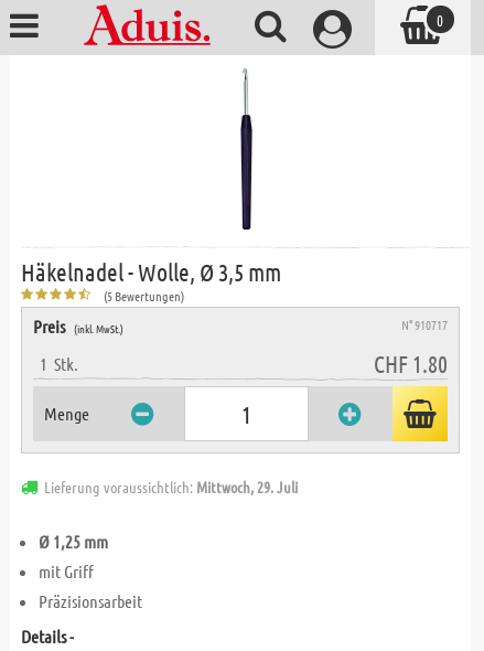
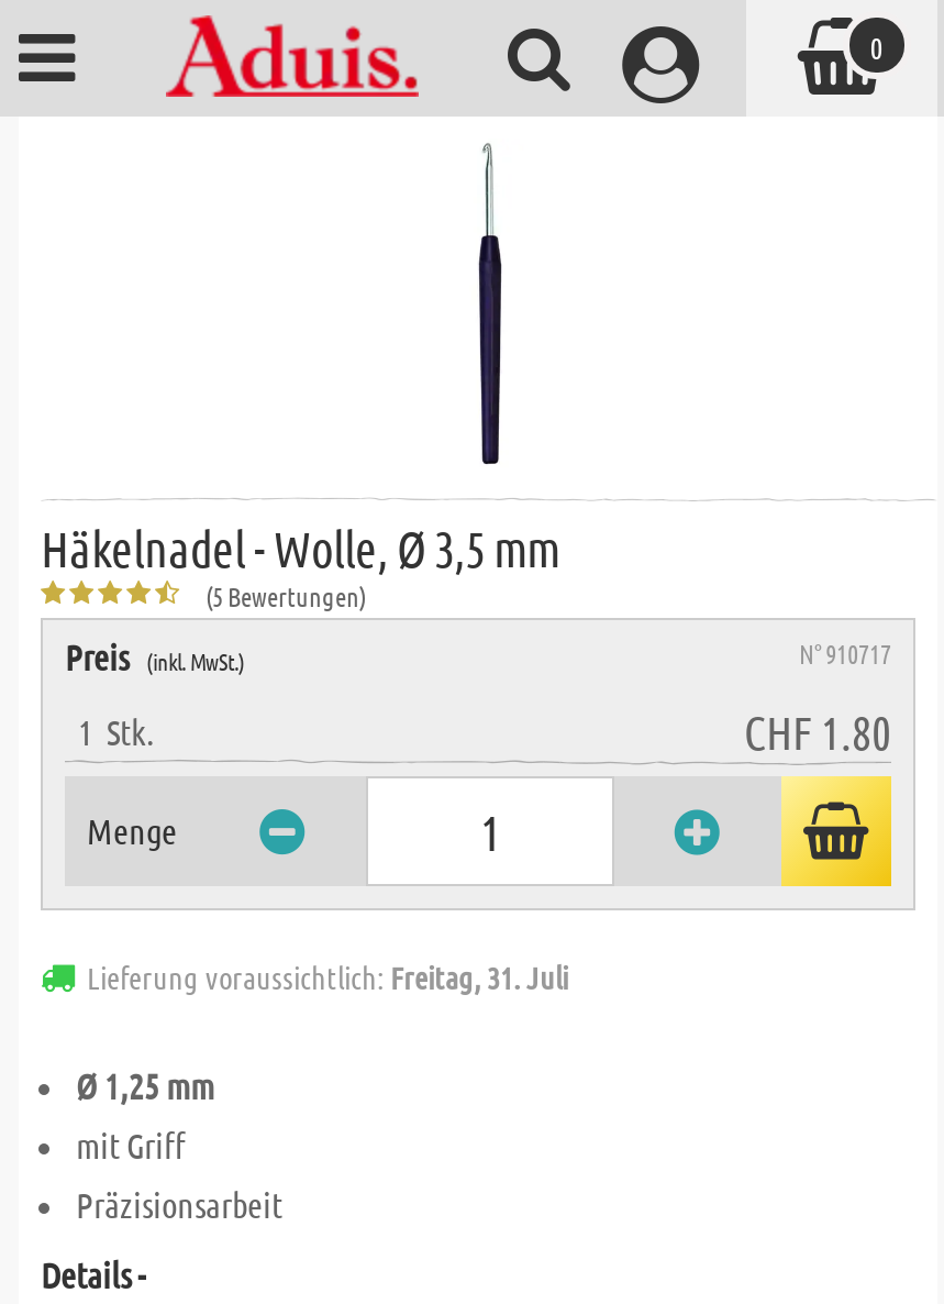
[44,477,298,497] Lieferung voraussichtlich: Mittwoch, 29. Juli -> [87,957,568,996] Lieferung voraussichtlich: Freitag, 31. Juli

